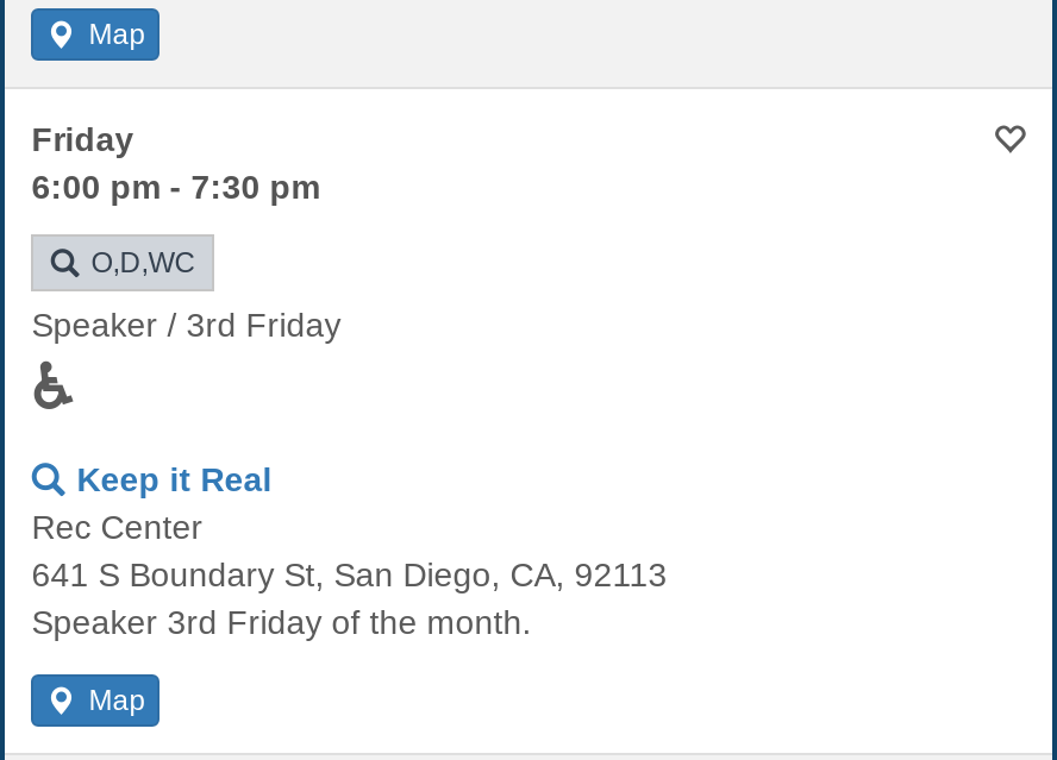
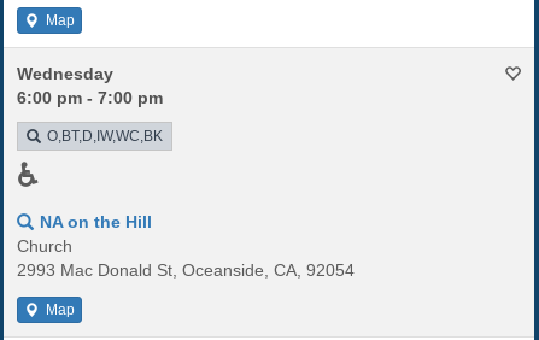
[31,120,341,344] Friday | 6:00 pm - 7:30 pm | O,D,WC | Speaker / 3rd Friday -> [17,64,163,145] Wednesday | 6:00 pm - 7:00 pm | O,BT,D,IW,WC,BK
[31,461,667,642] Keep it Real | Rec Center | 641 S Boundary St, San Diego, CA, 92113 | Speaker 3rd Friday of the month. -> [17,212,355,280] NA on the Hill | Church | 2993 Mac Donald St, Oceanside, CA, 92054

